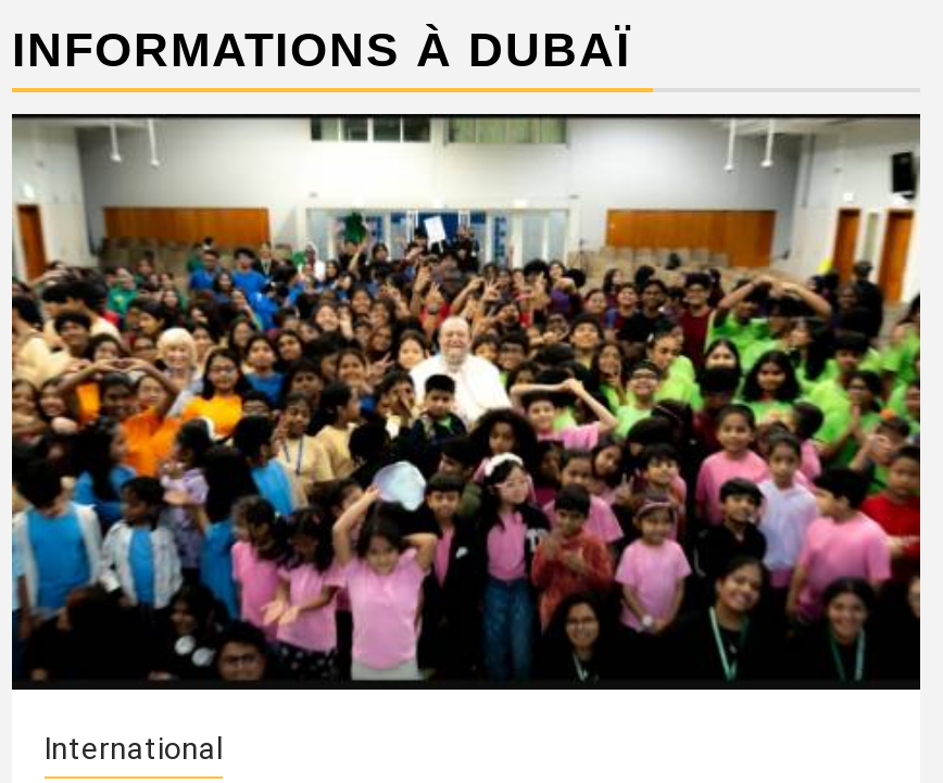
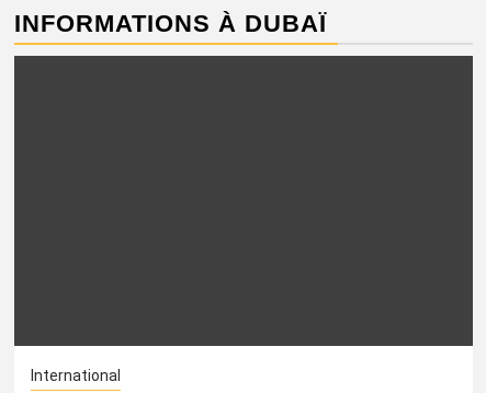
[10,116,922,687] [image] -> none

